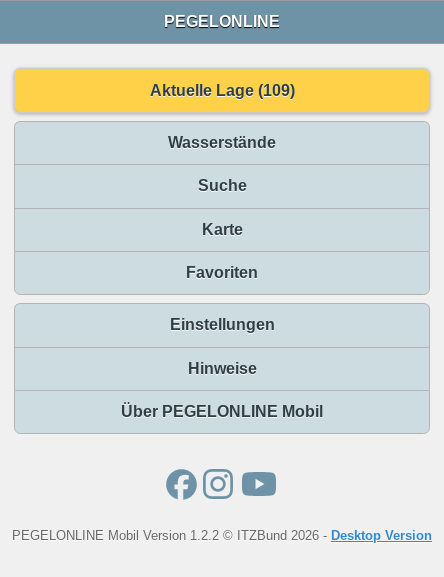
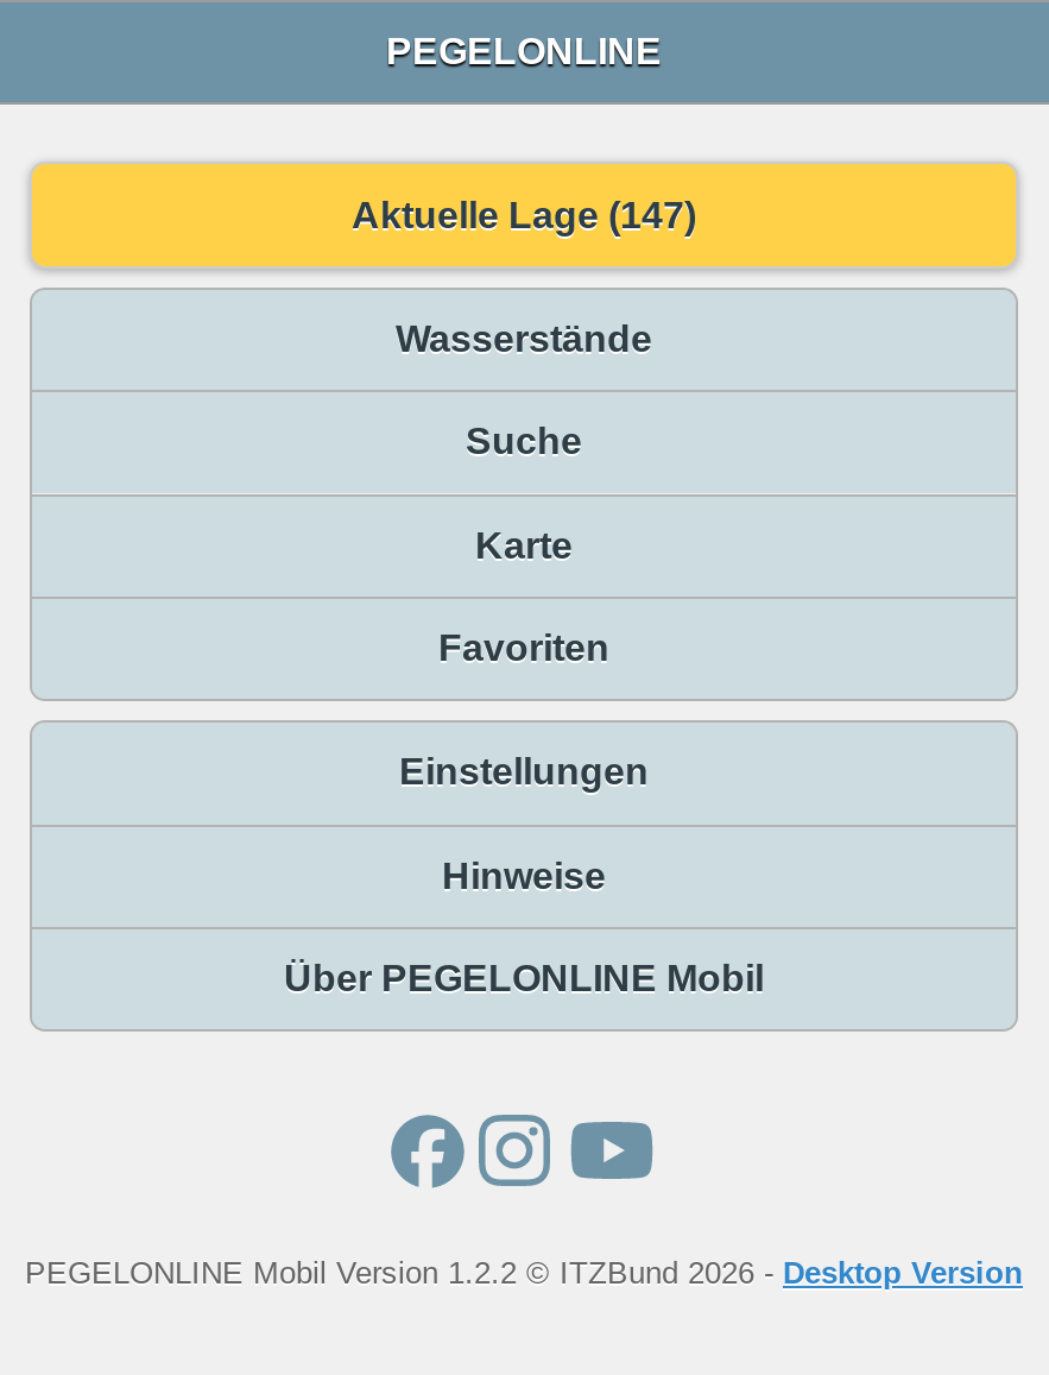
[149,82,294,99] Aktuelle Lage (109) -> [352,194,696,234] Aktuelle Lage (147)

